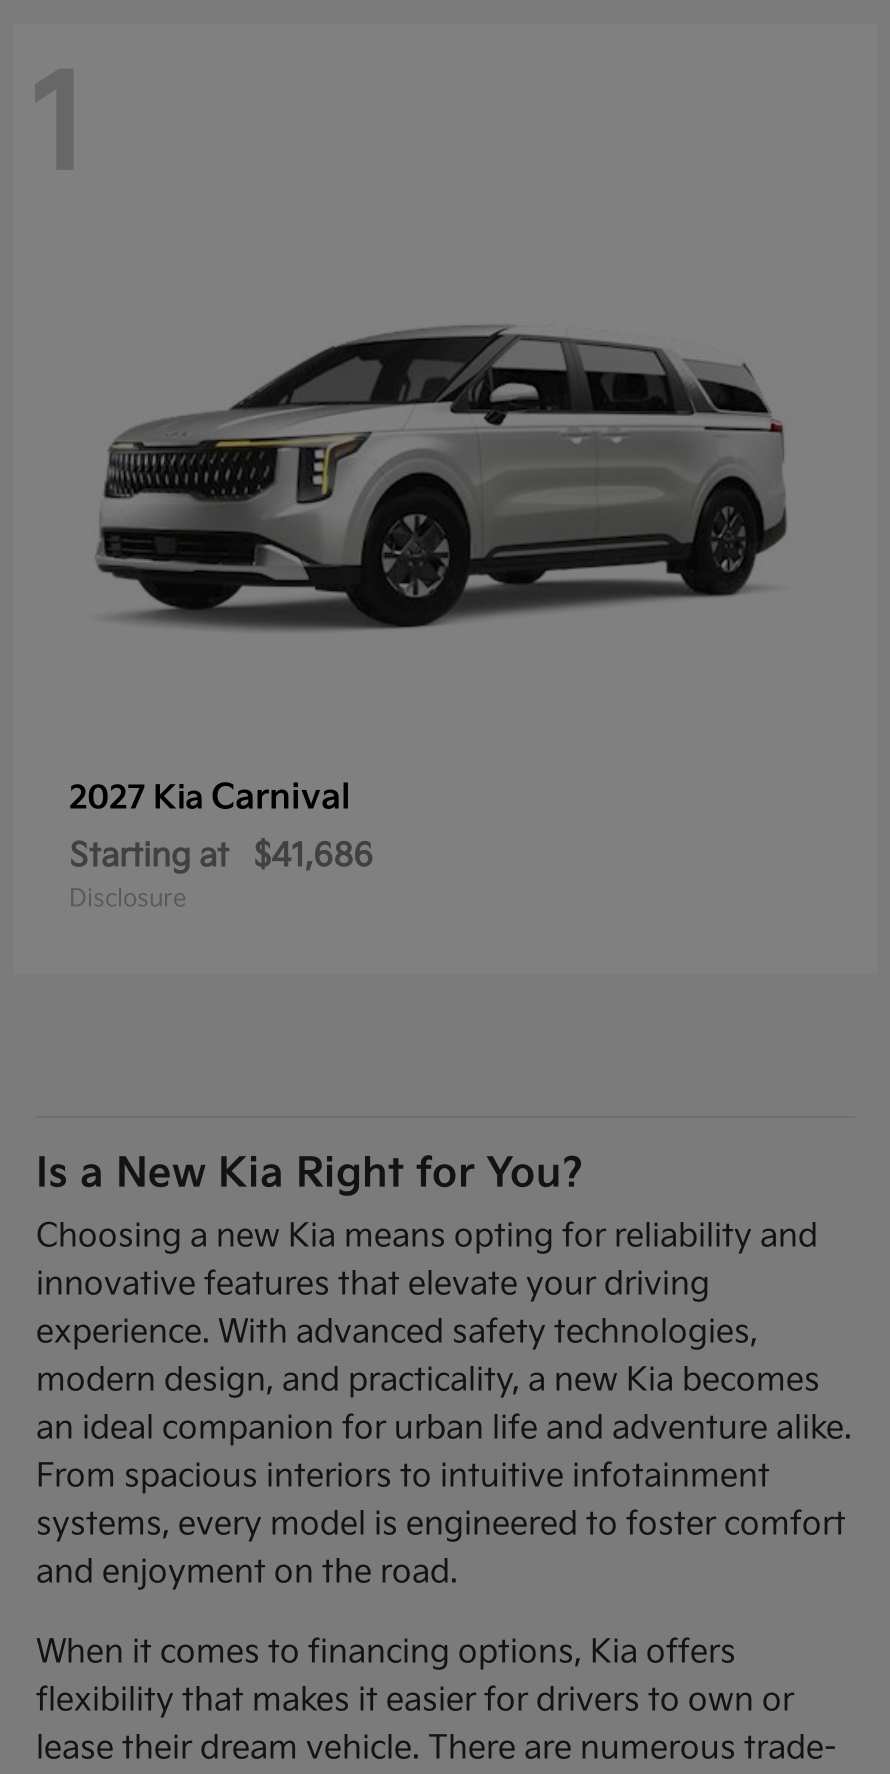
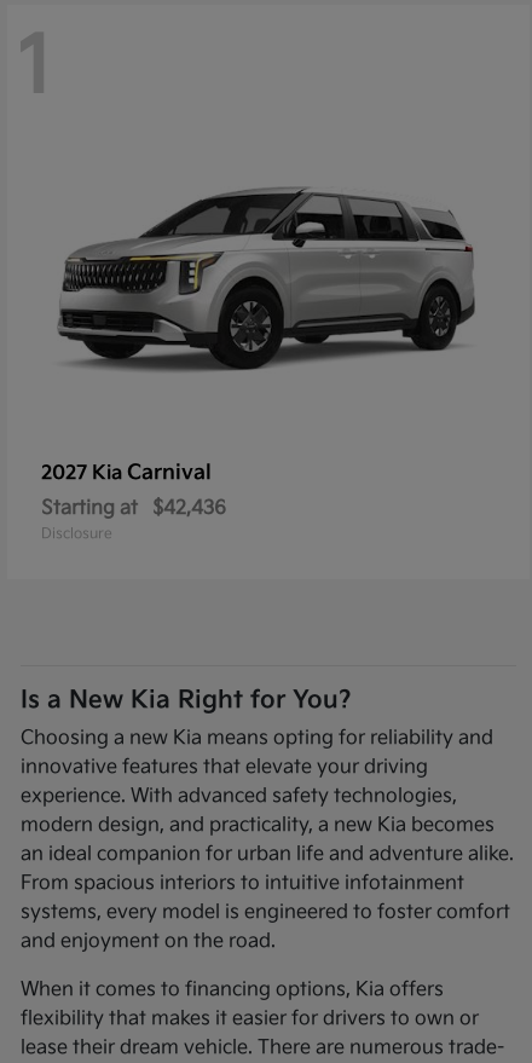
[69,838,373,876] Starting at $41,686 -> [41,497,226,520] Starting at $42,436

